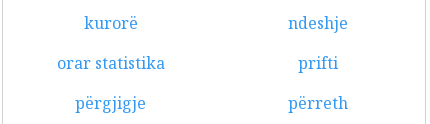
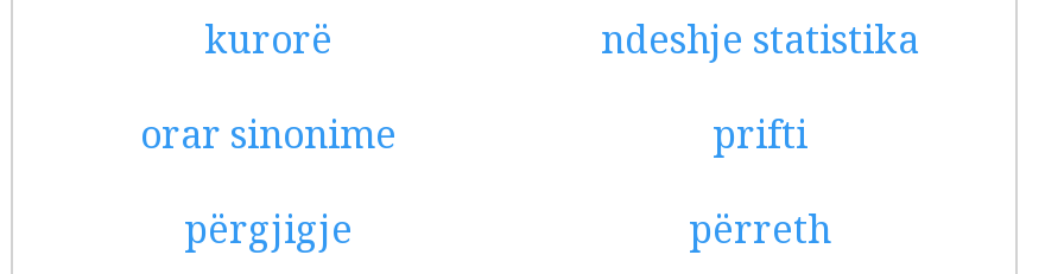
[287,12,347,34] ndeshje -> [601,13,919,65] ndeshje statistika
[56,52,164,74] orar statistika -> [140,108,397,160] orar sinonime

